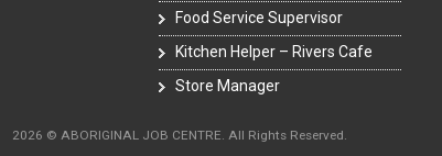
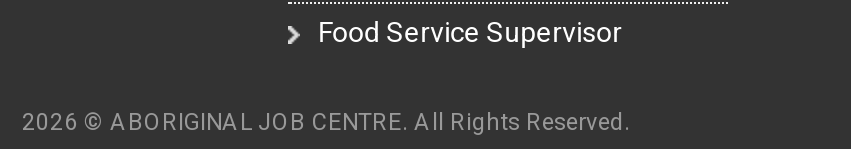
[175,43,373,95] Kitchen Helper – Rivers Cafe | Store Manager -> none

